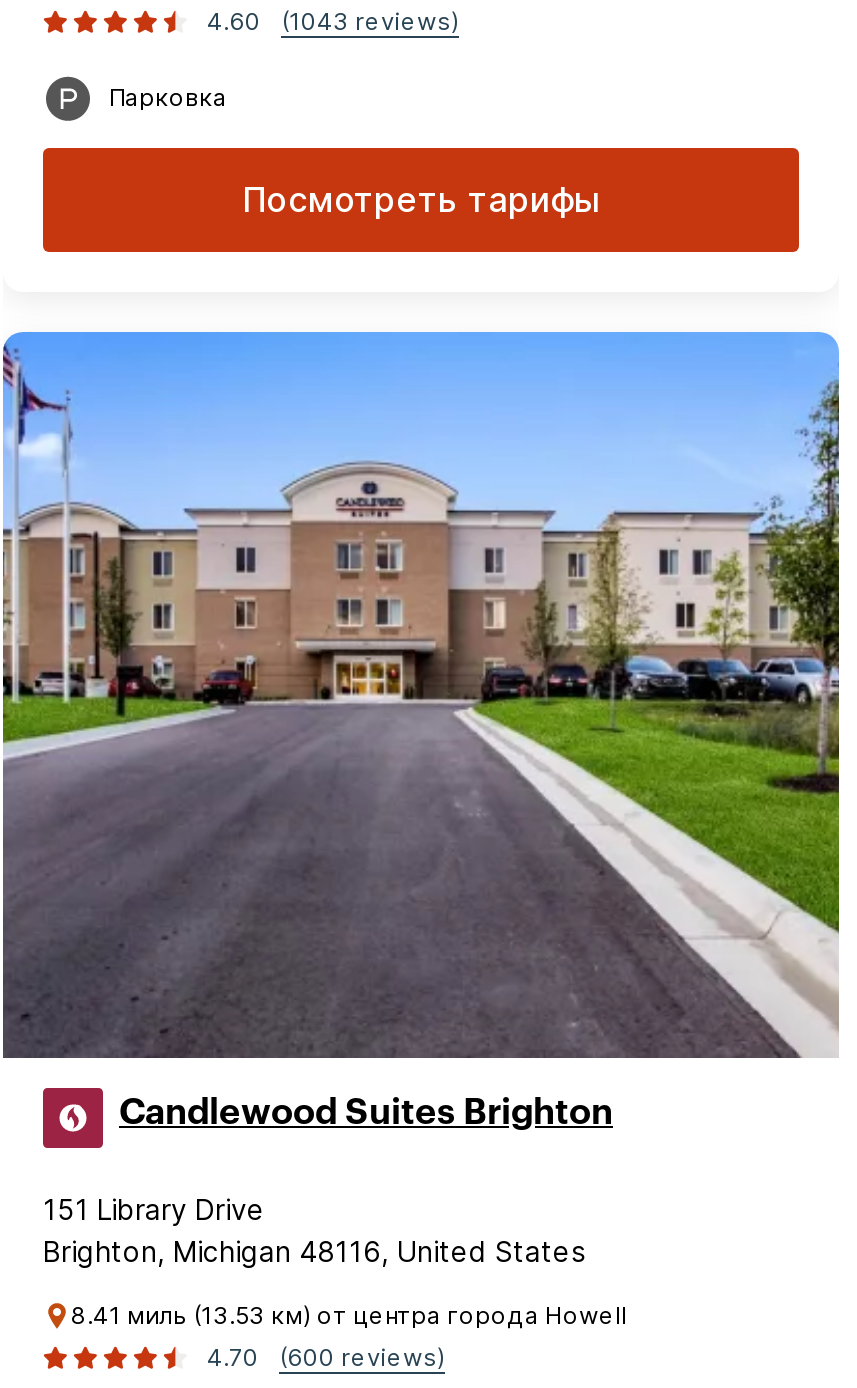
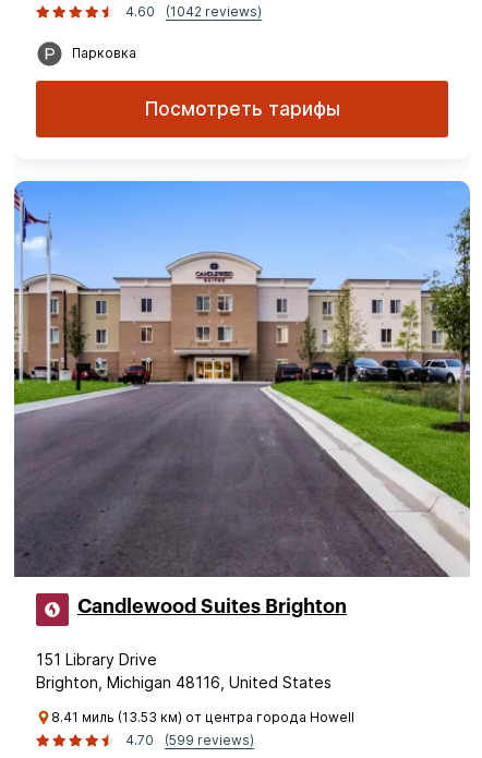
[207,6,459,36] 4.60 (1043 reviews) -> [125,3,262,20] 4.60 (1042 reviews)
[207,1342,445,1372] 4.70 (600 reviews) -> [125,732,254,748] 4.70 (599 reviews)

